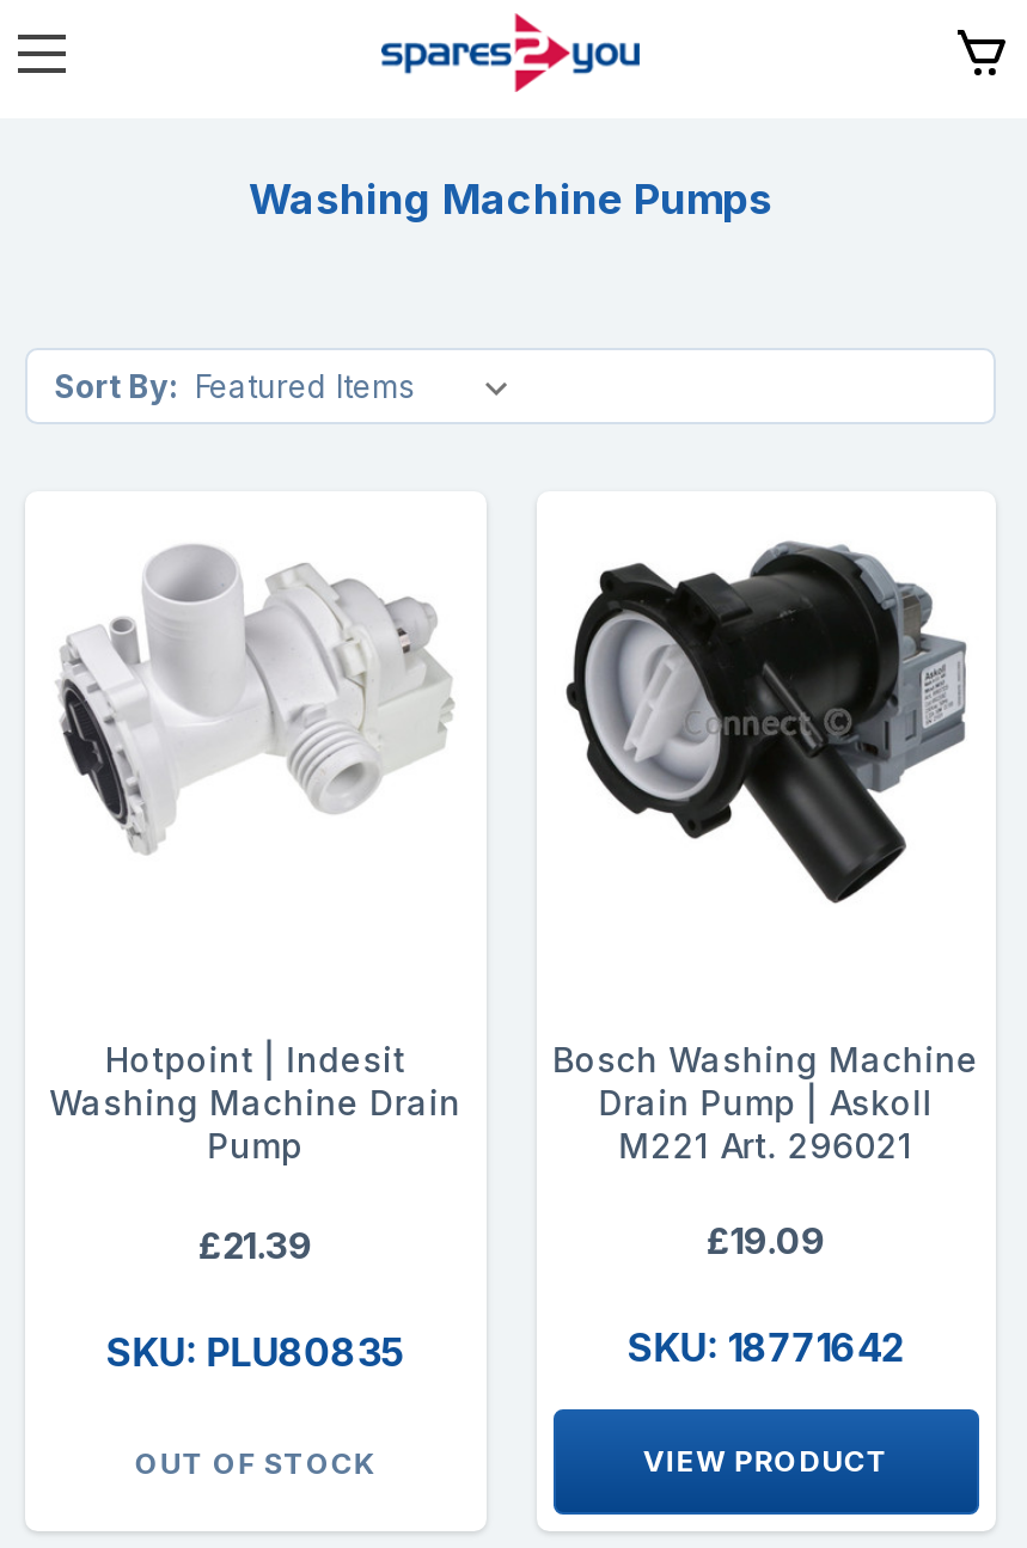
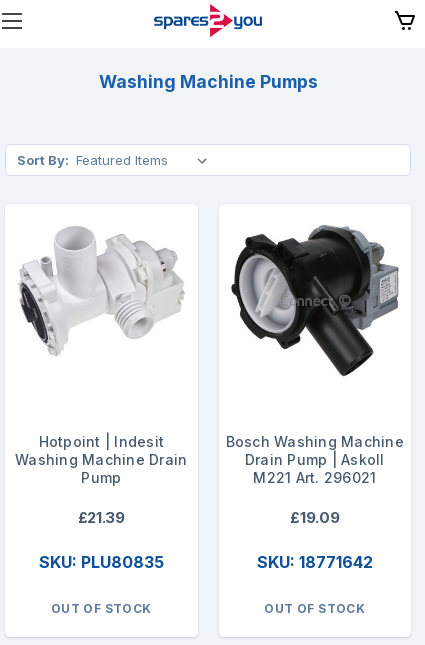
[643,1442,889,1478] VIEW PRODUCT -> [264,601,365,616] OUT OF STOCK

